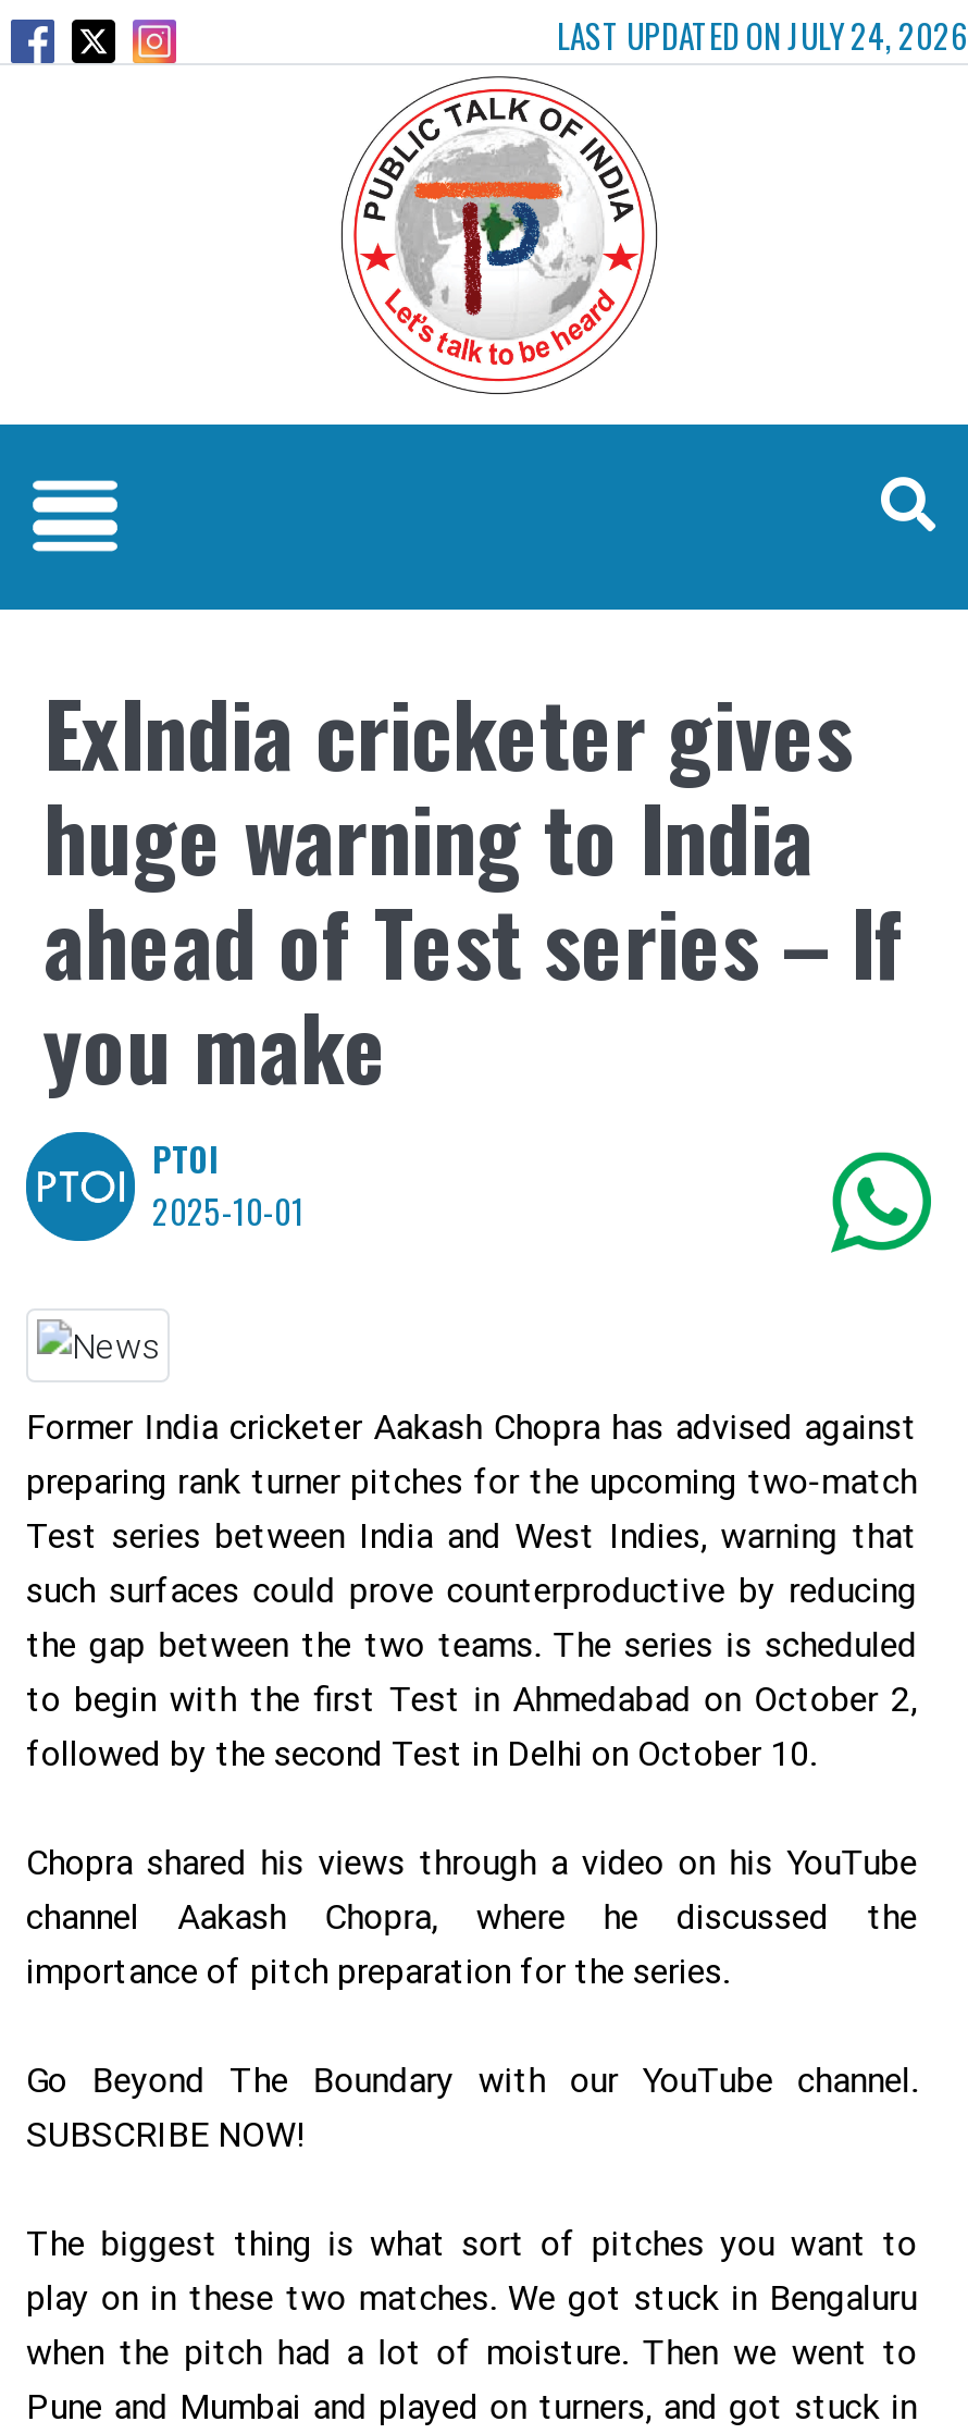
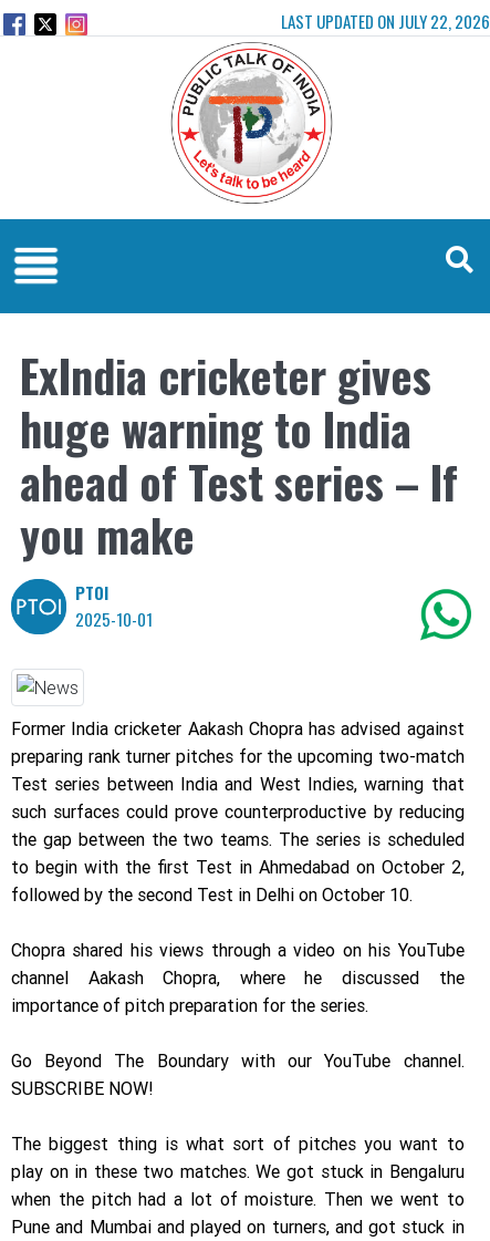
[557,11,968,59] LAST UPDATED ON JULY 24, 2026 -> [281,9,490,33] LAST UPDATED ON JULY 22, 2026

